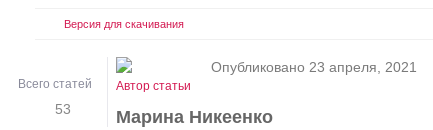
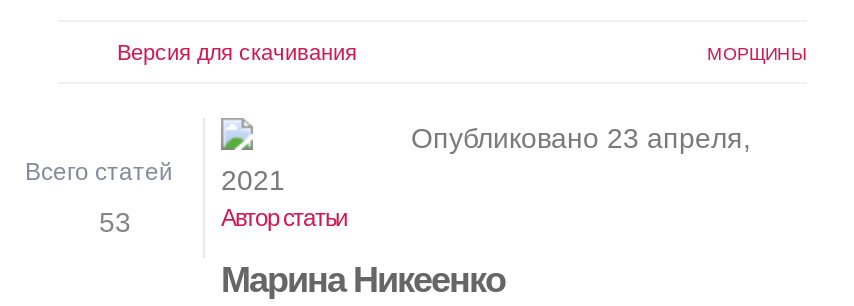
none -> [707,44,807,64] МОРЩИНЫ

